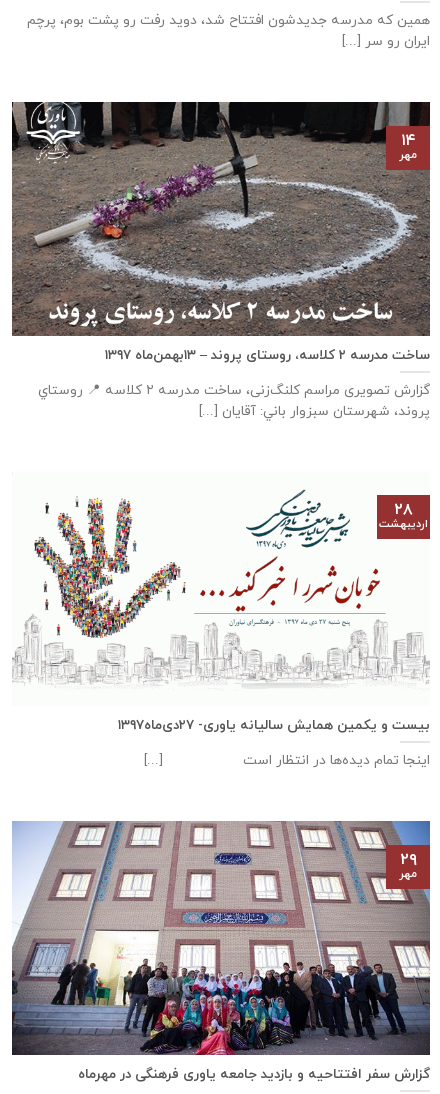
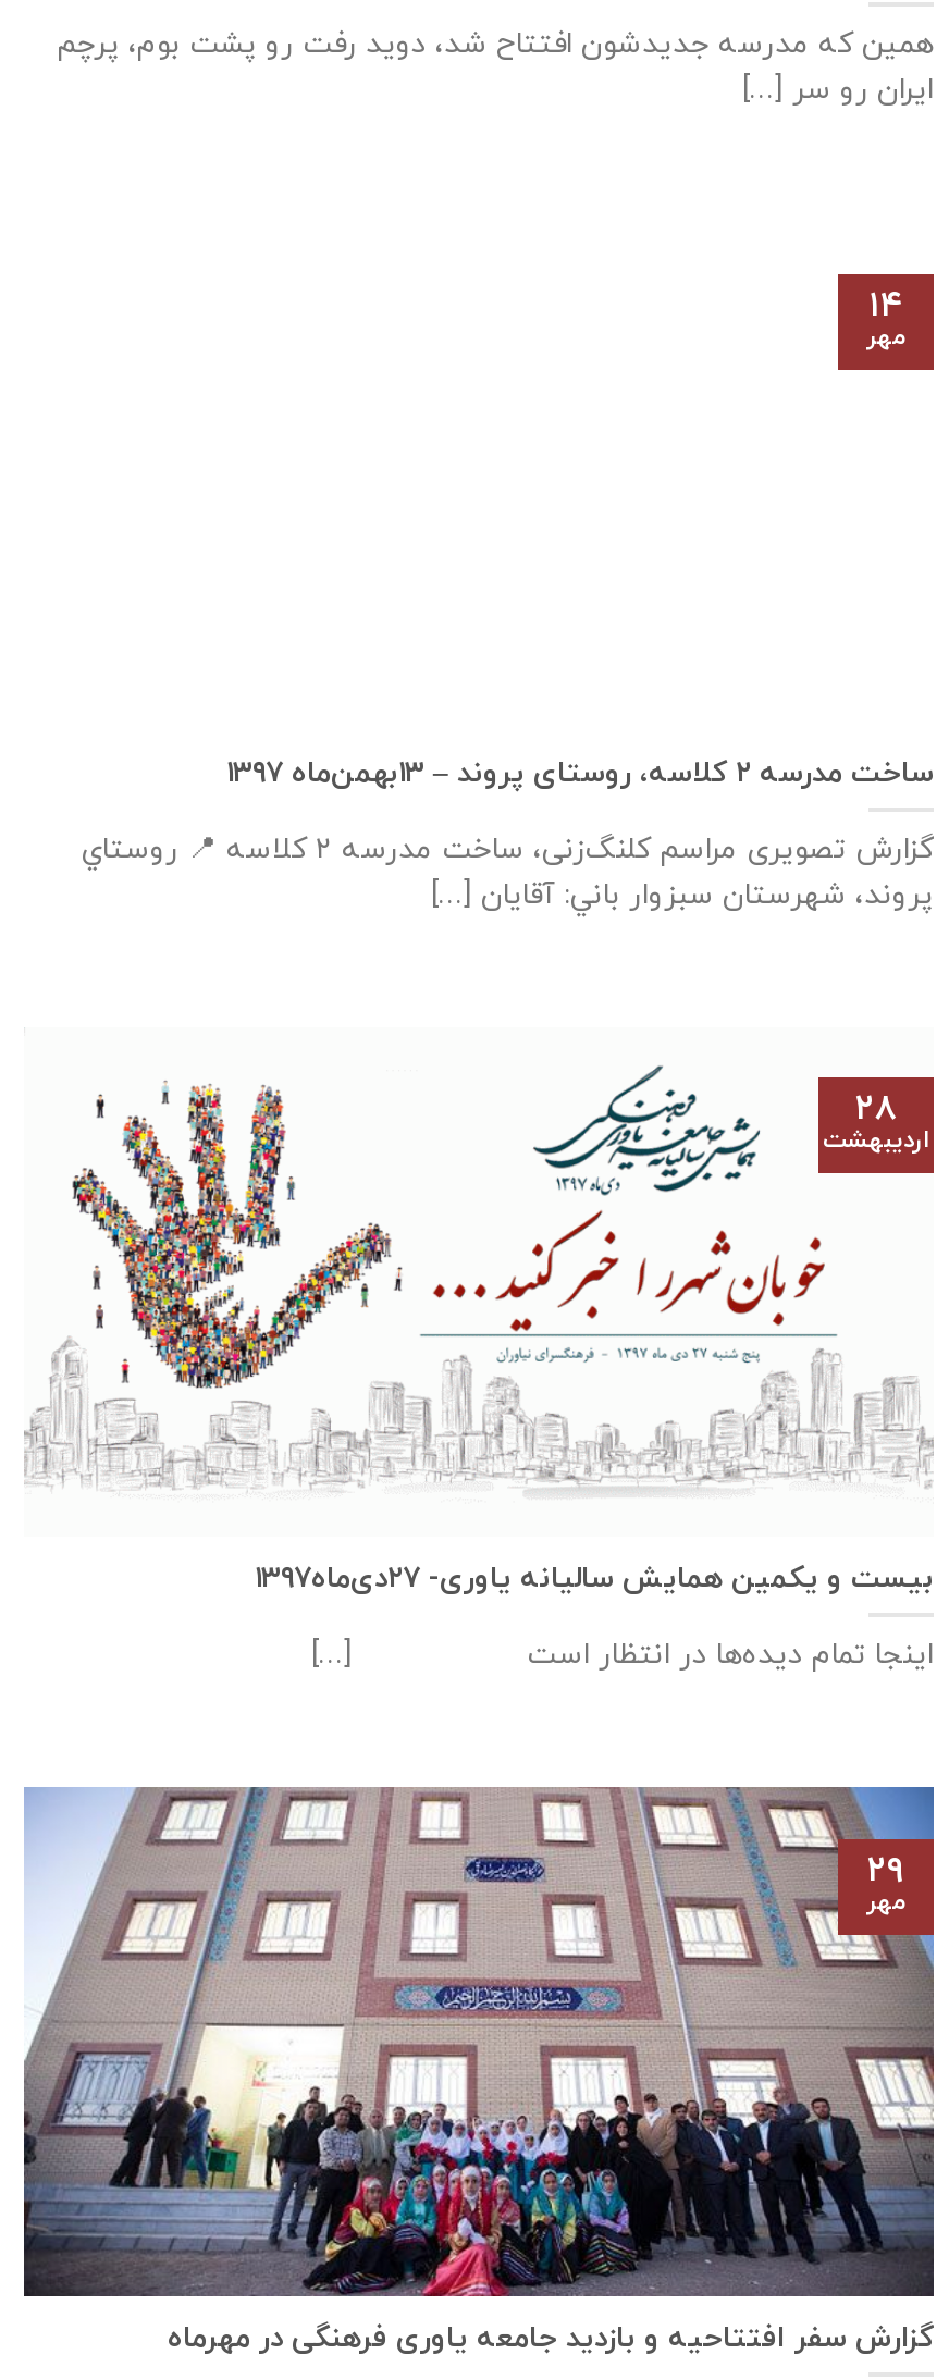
[11,101,431,337] [image] -> none

